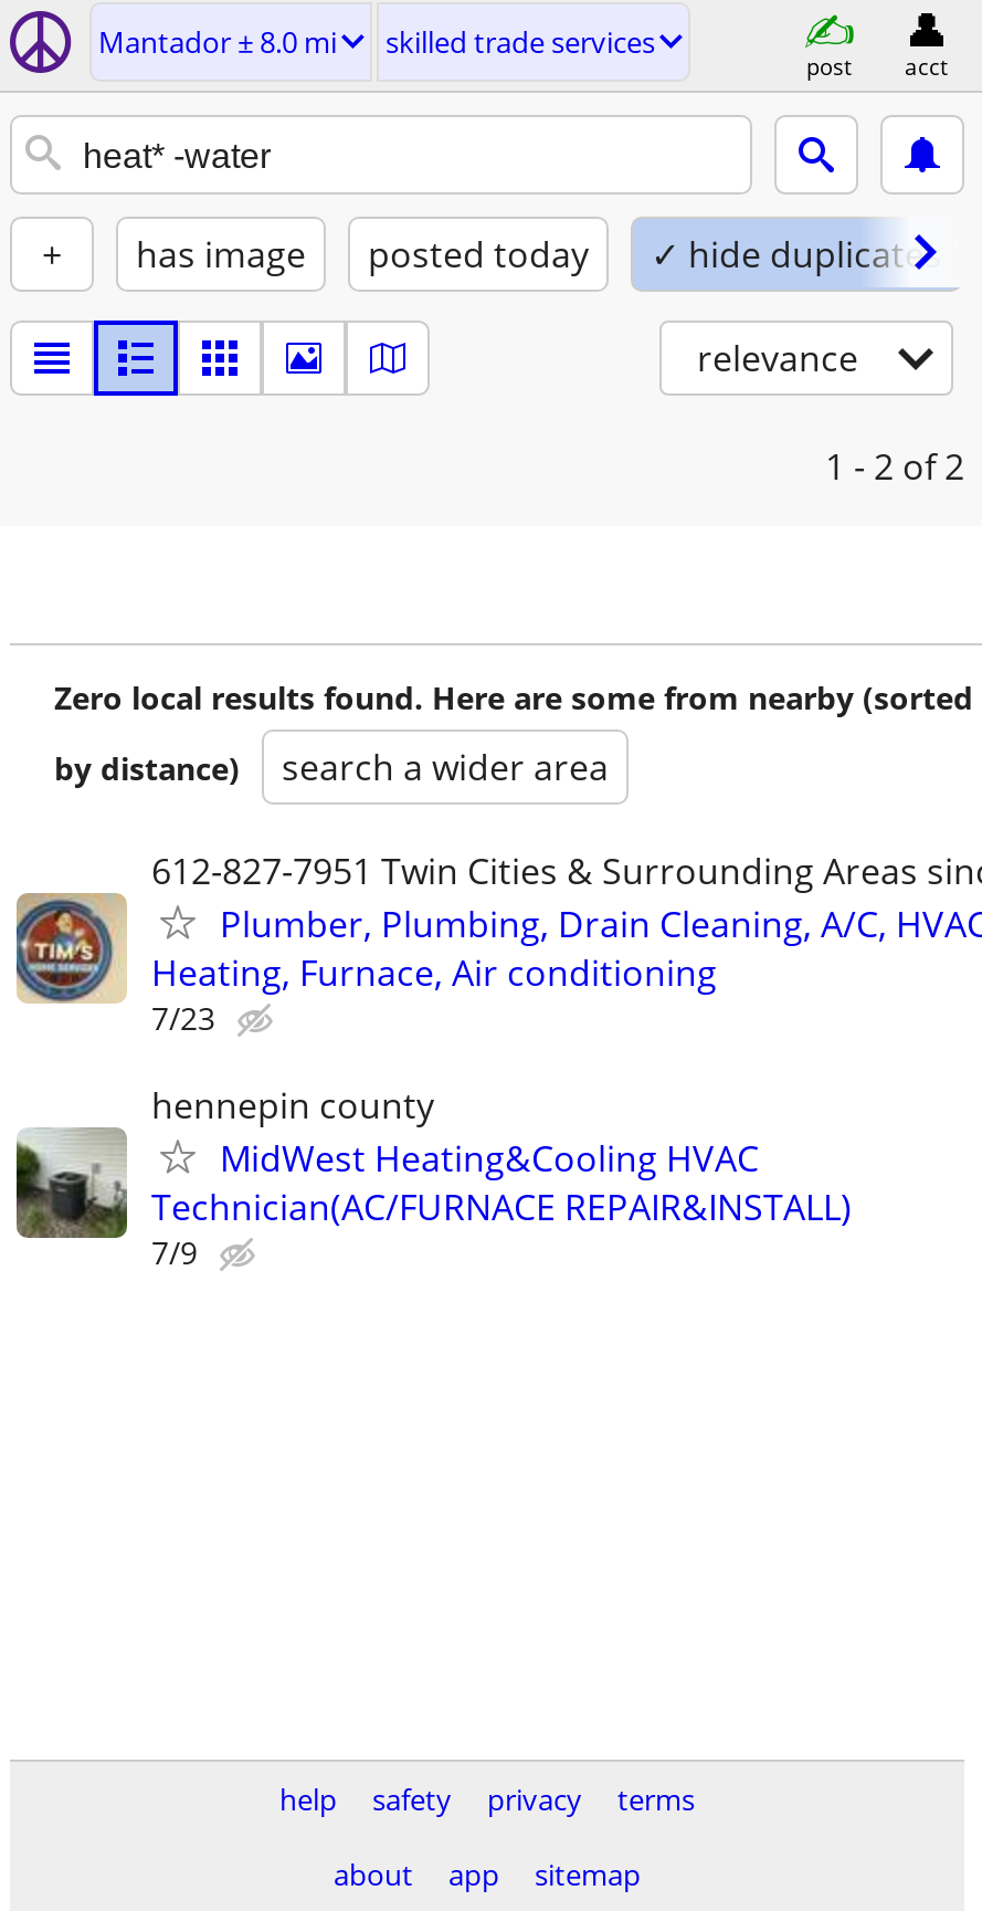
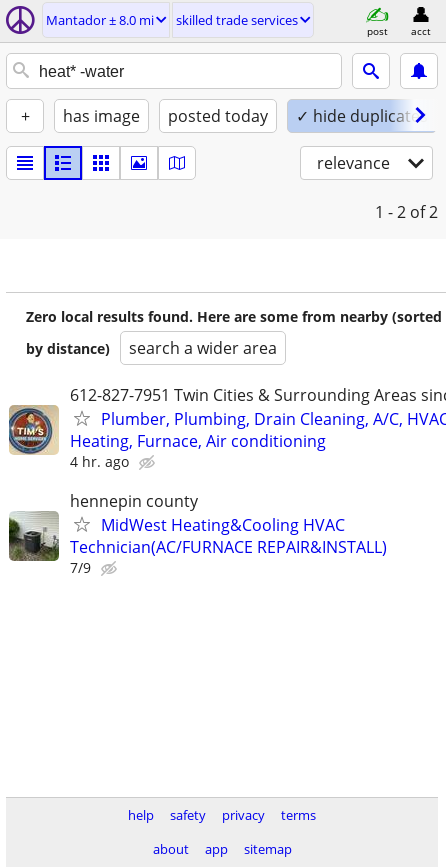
[151,997,215,1039] 7/23 -> [70,452,129,471] 4 hr. ago

